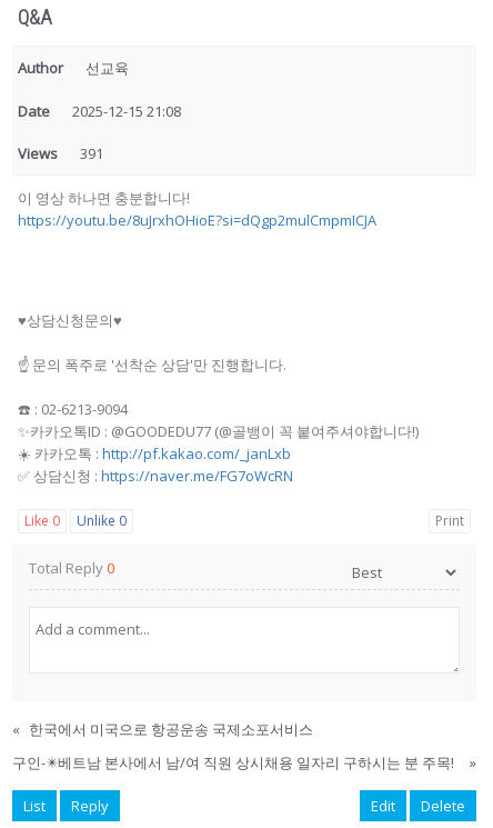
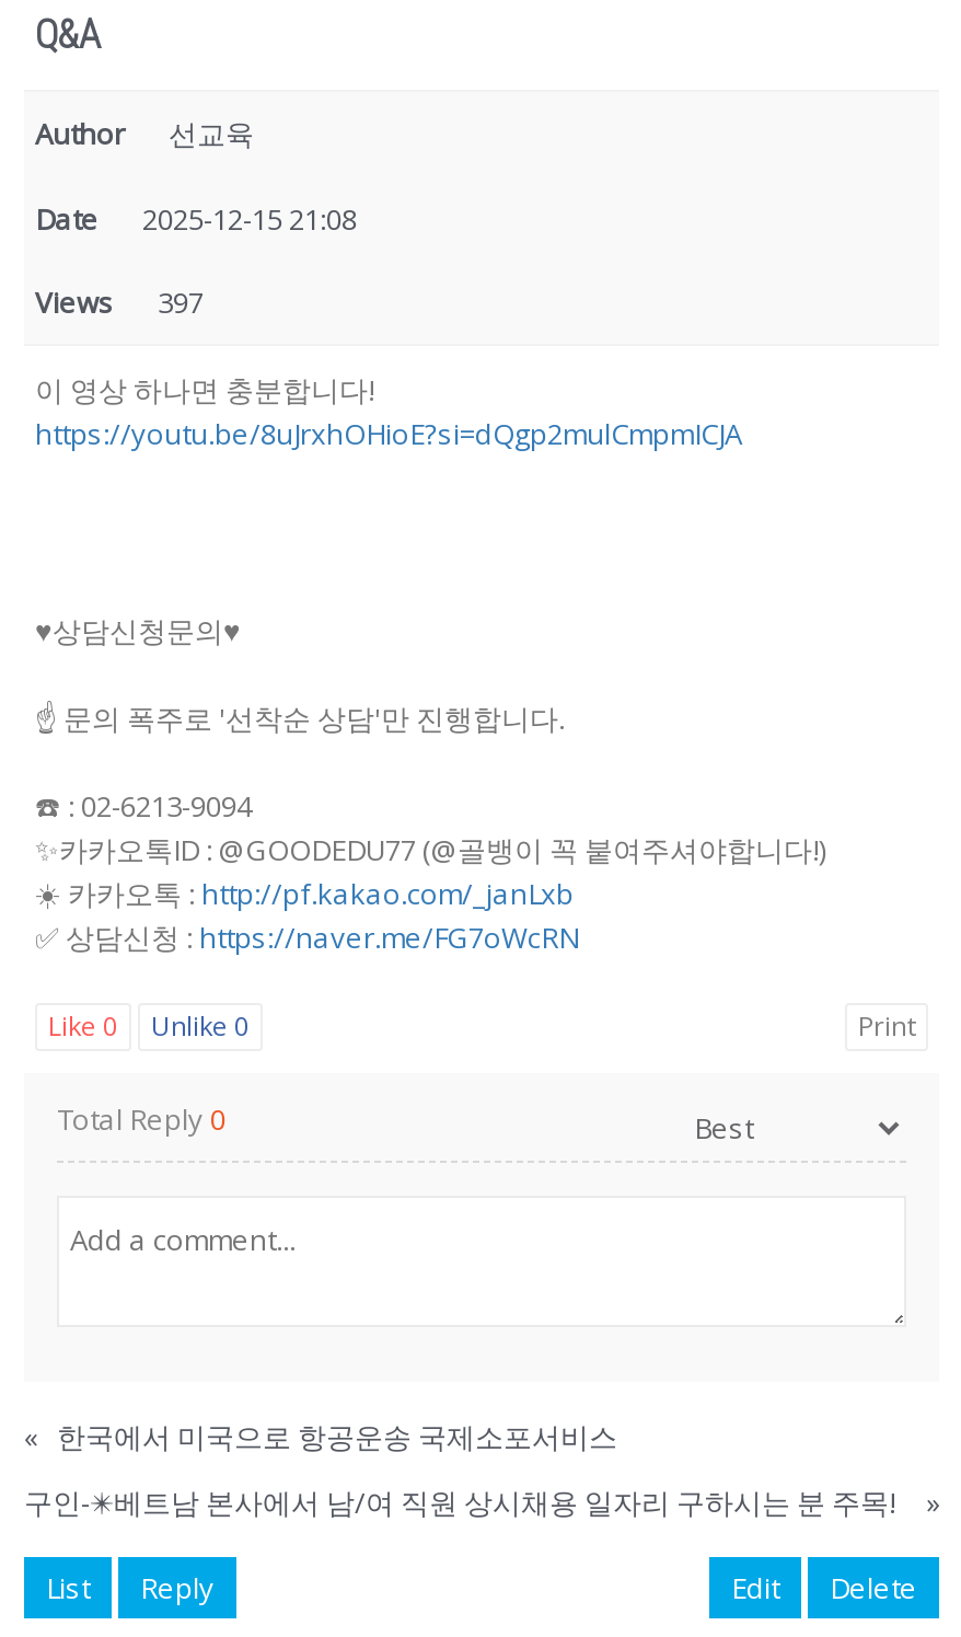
[18,143,103,163] Views 391 -> [35,283,204,322] Views 397

